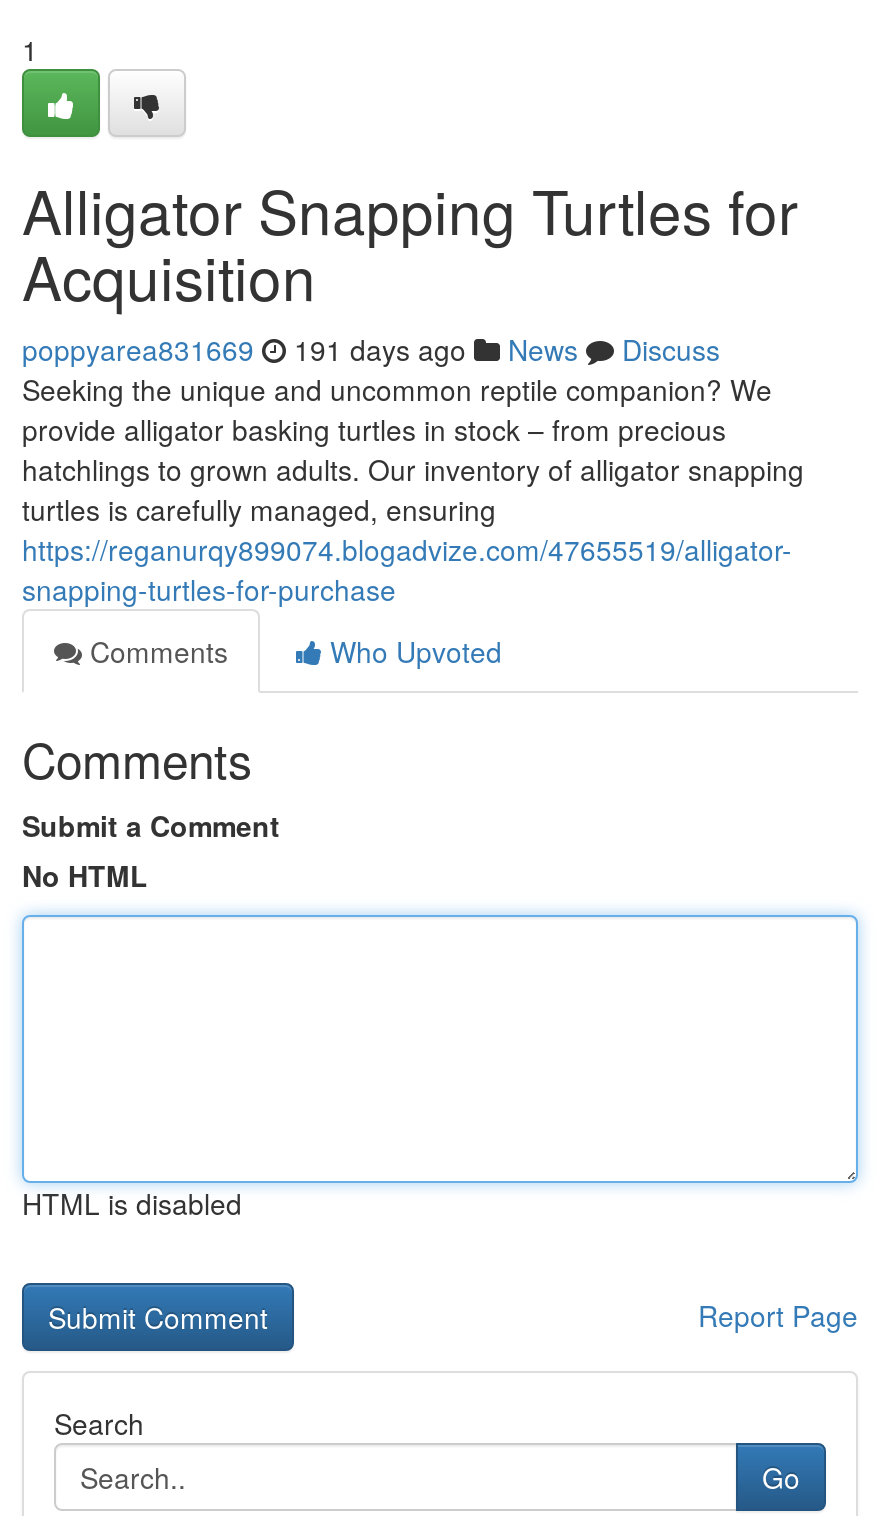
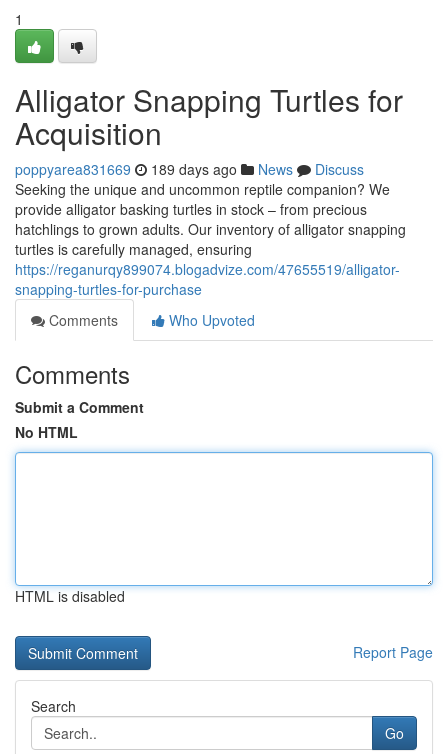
[22,329,720,369] poppyarea831669 191 days ago News Discuss -> [15,159,364,179] poppyarea831669 189 days ago News Discuss

